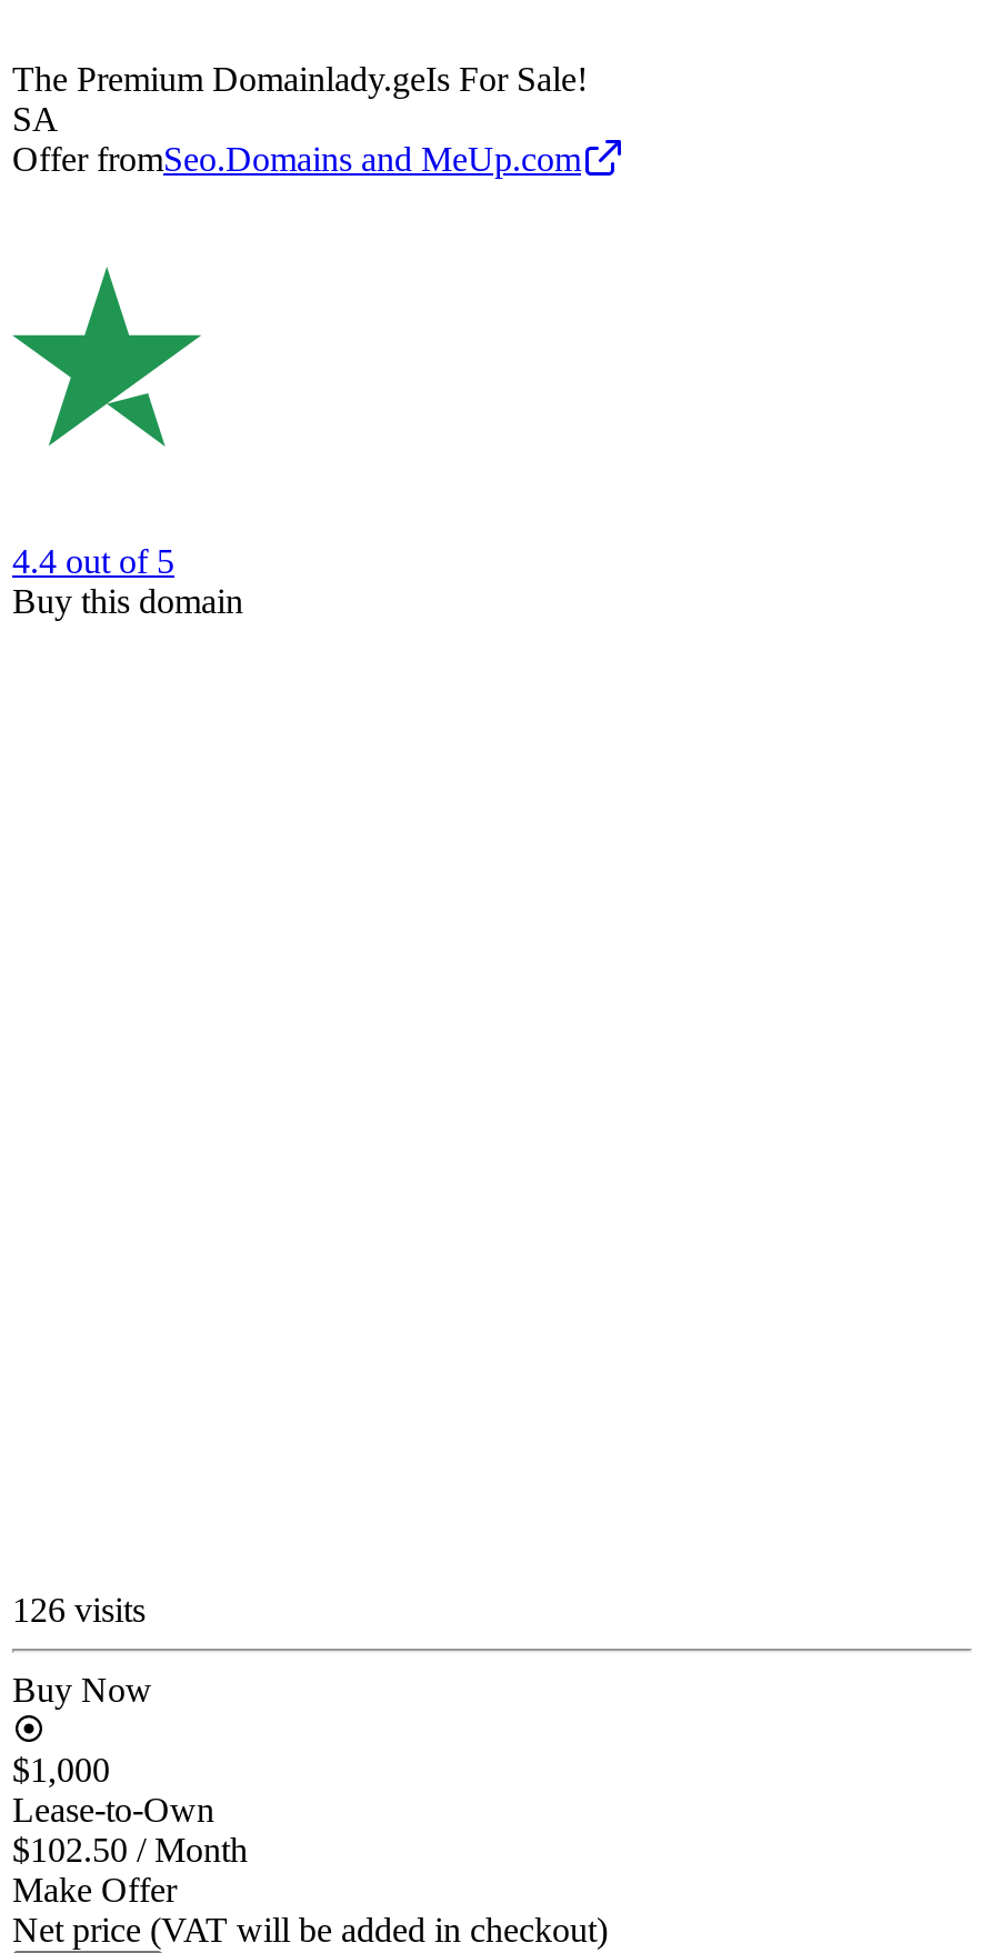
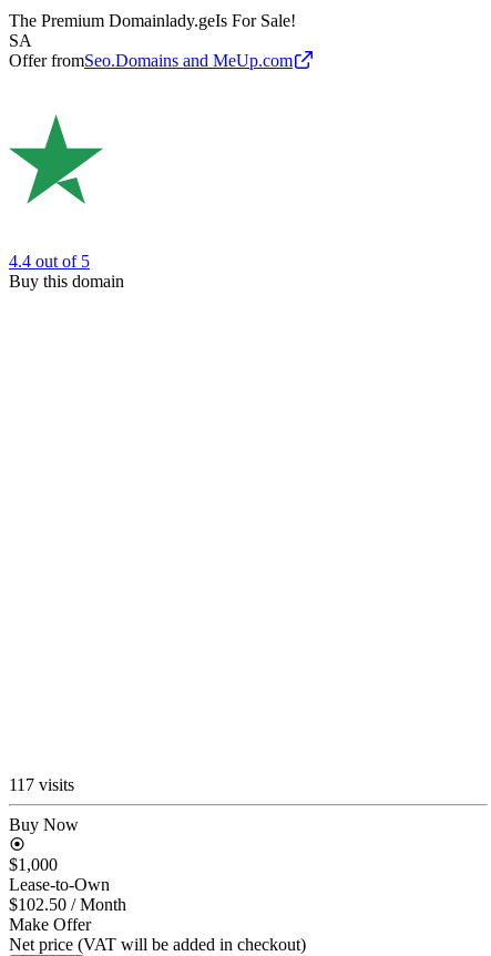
[12,1590,146,1628] 126 visits -> [9,775,74,794] 117 visits

